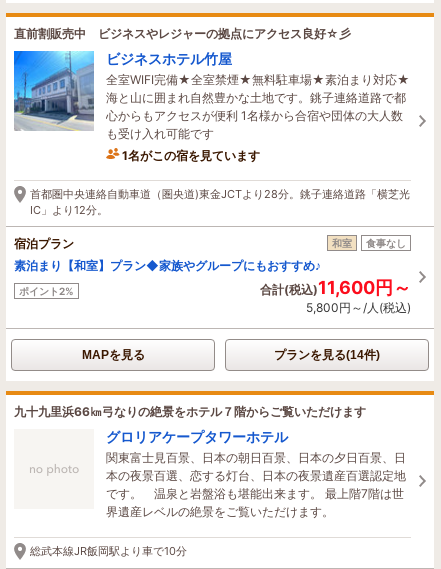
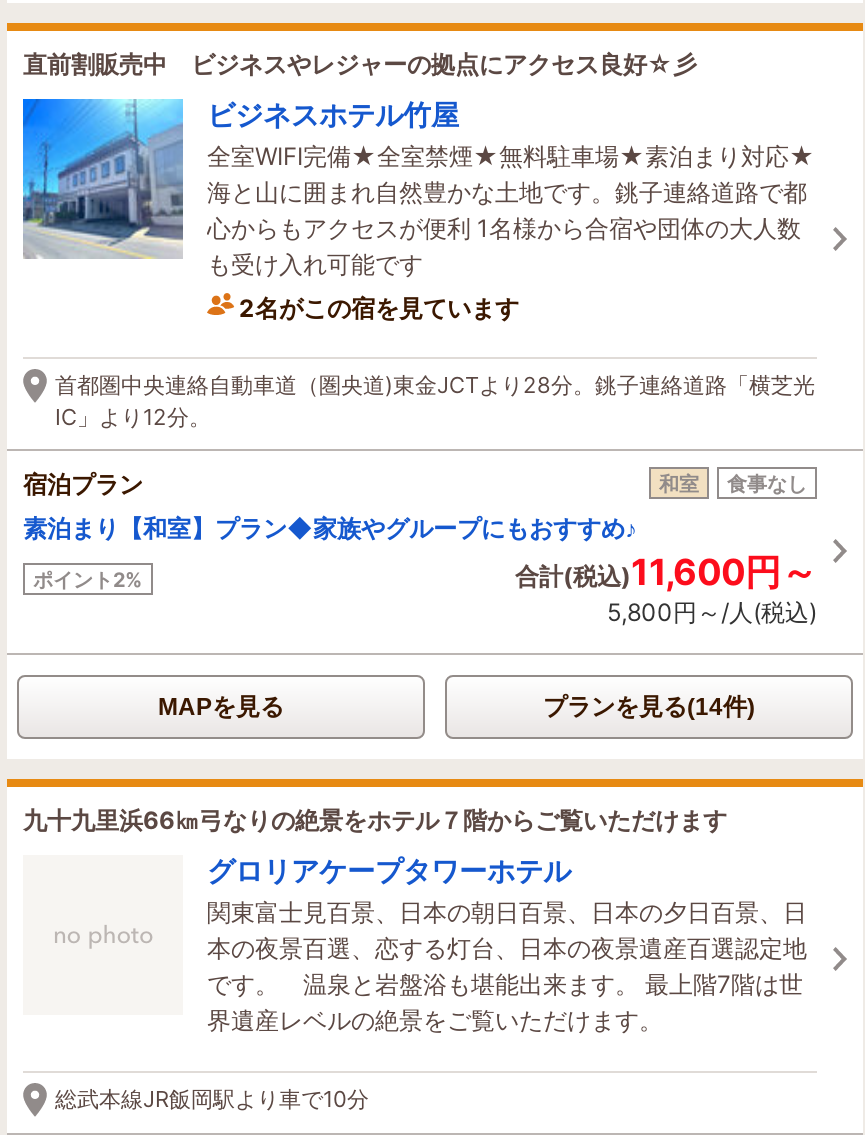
[122,148,260,163] 1名がこの宿を見ています -> [239,292,519,322] 2名がこの宿を見ています

